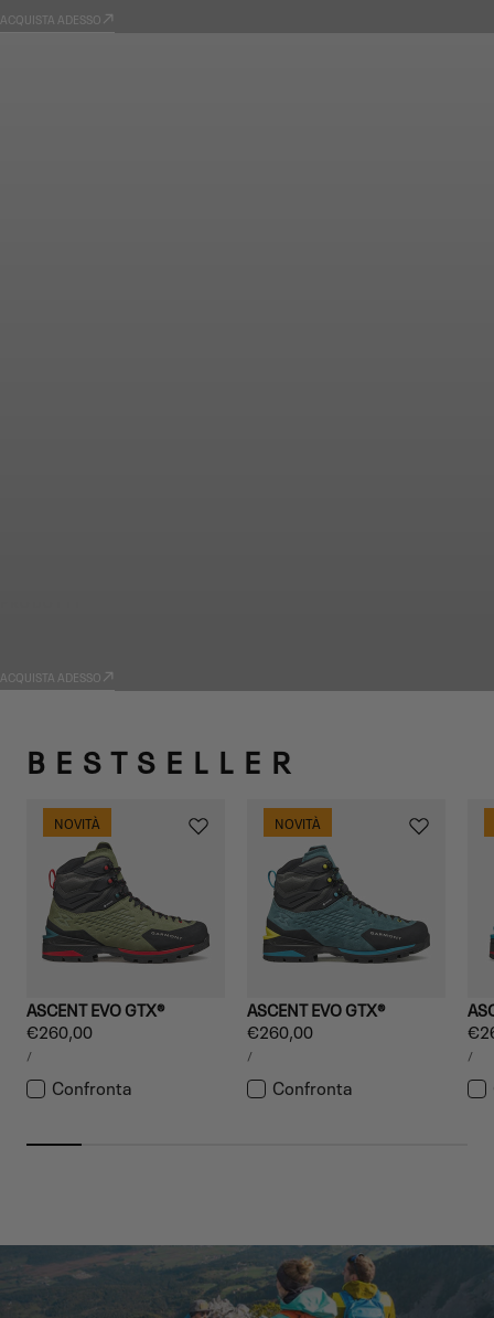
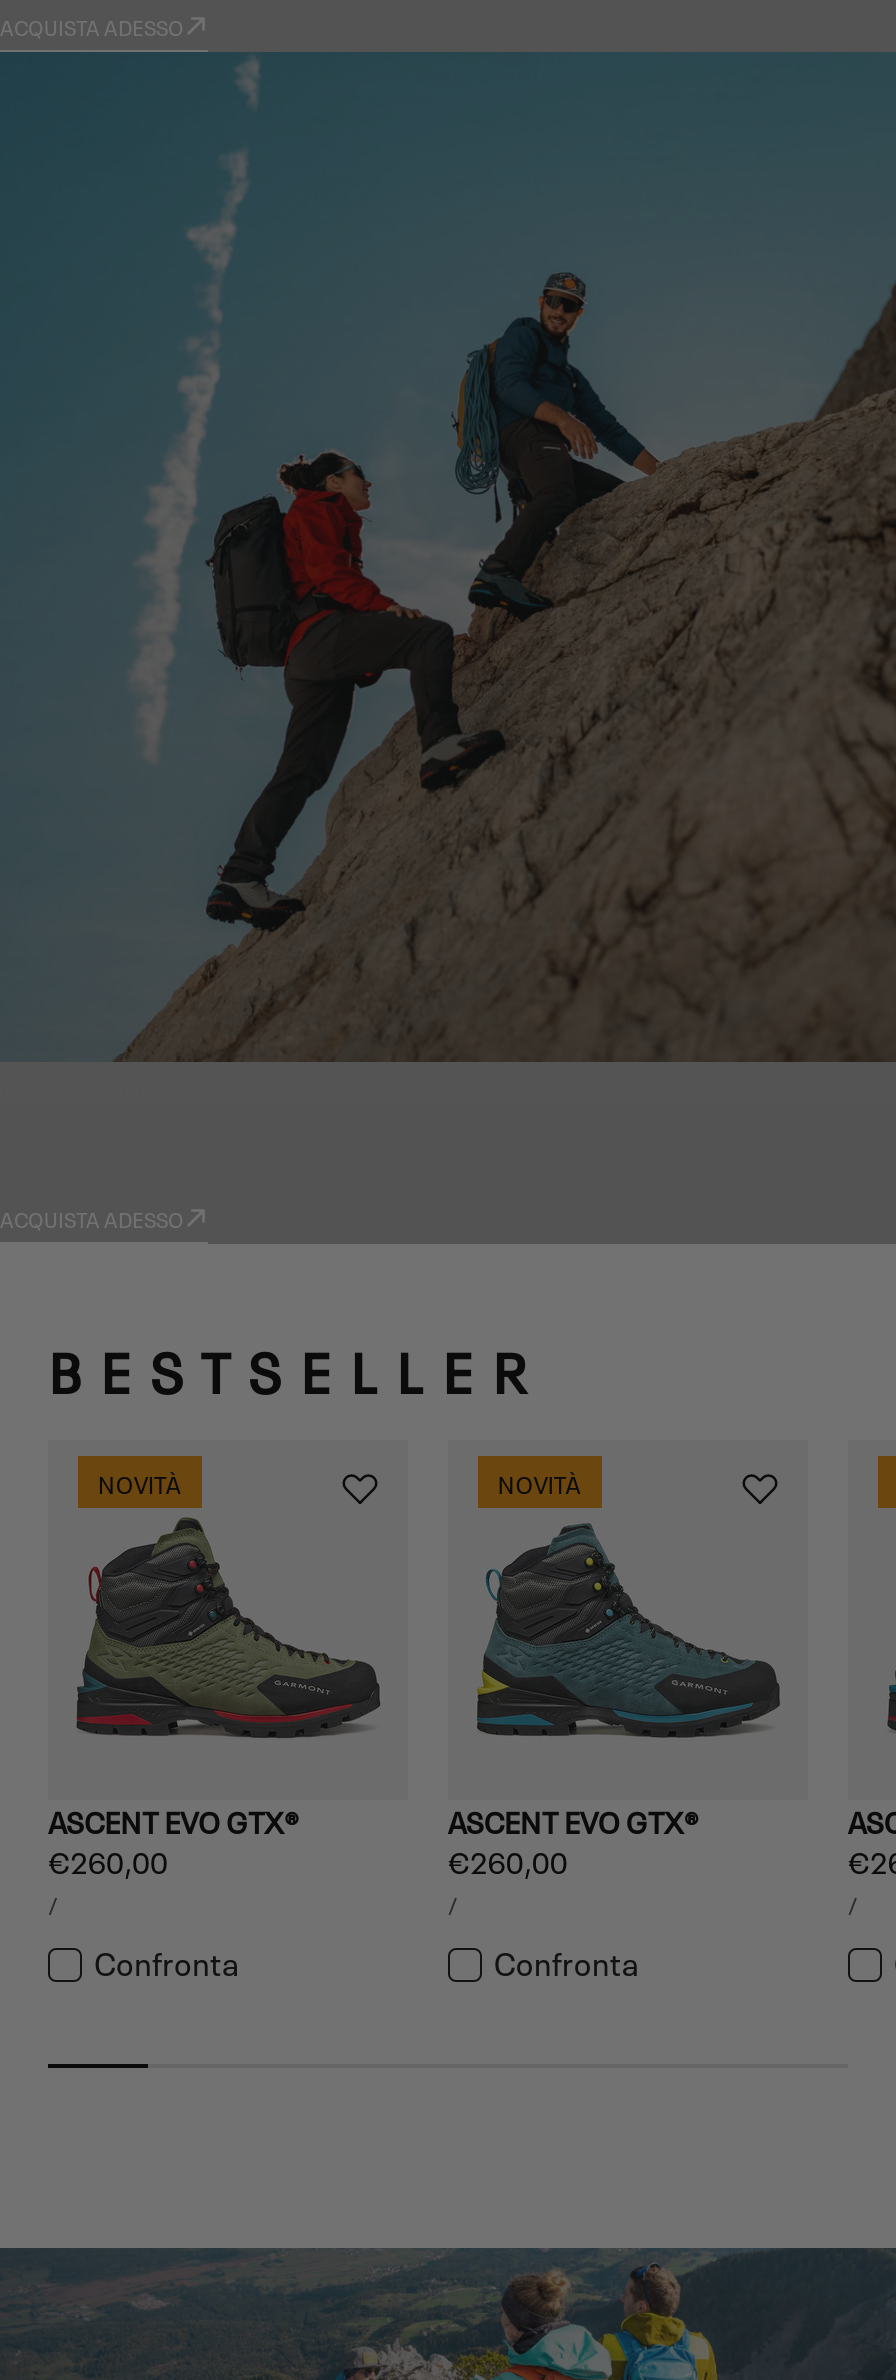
none -> [6,50,890,1064] [image]

